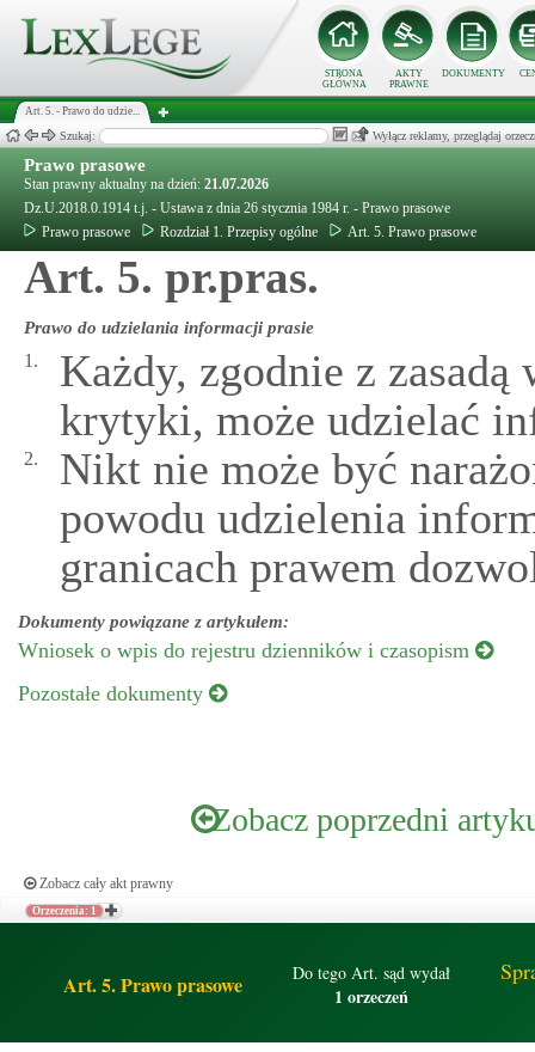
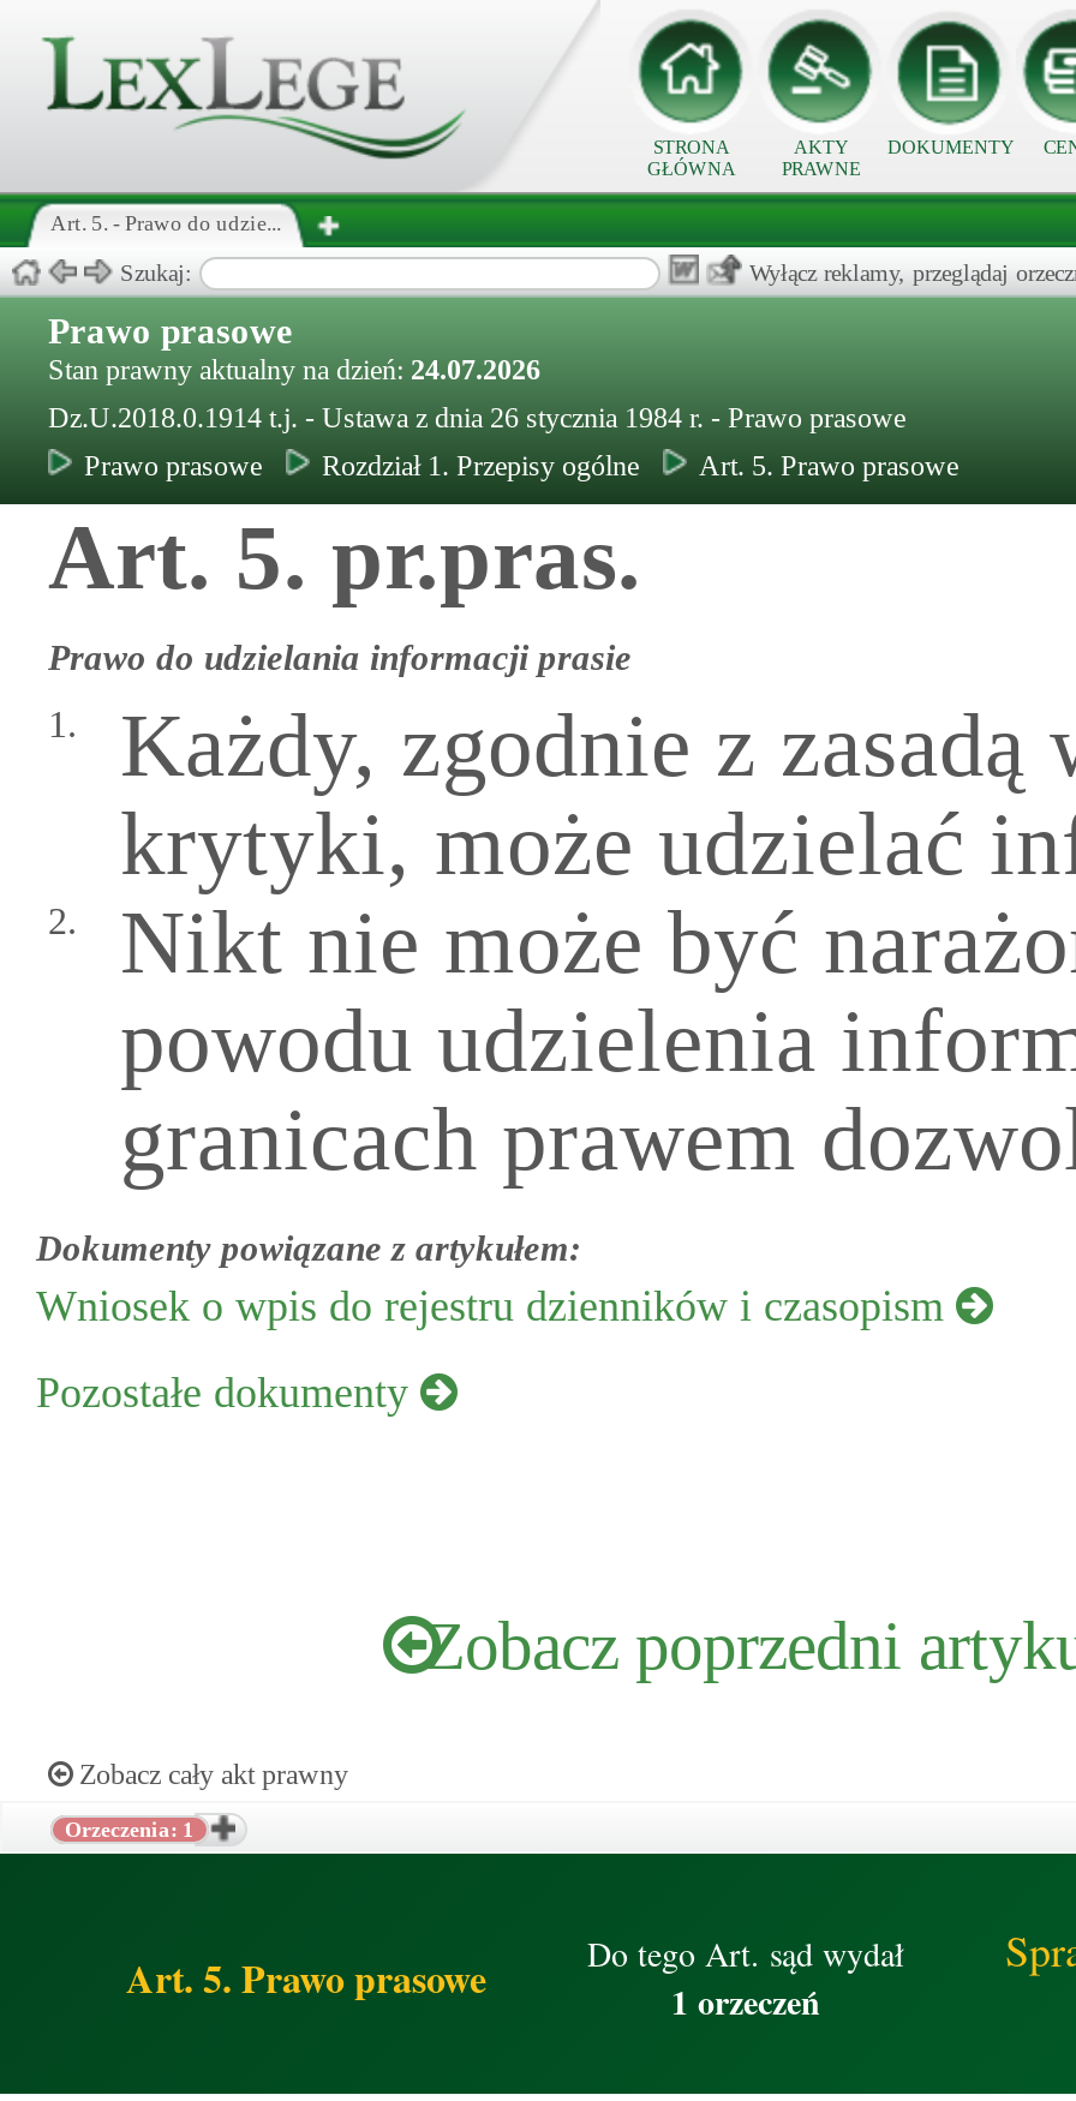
[24,176,269,192] Stan prawny aktualny na dzień: 21.07.2026 -> [48,353,540,387] Stan prawny aktualny na dzień: 24.07.2026

